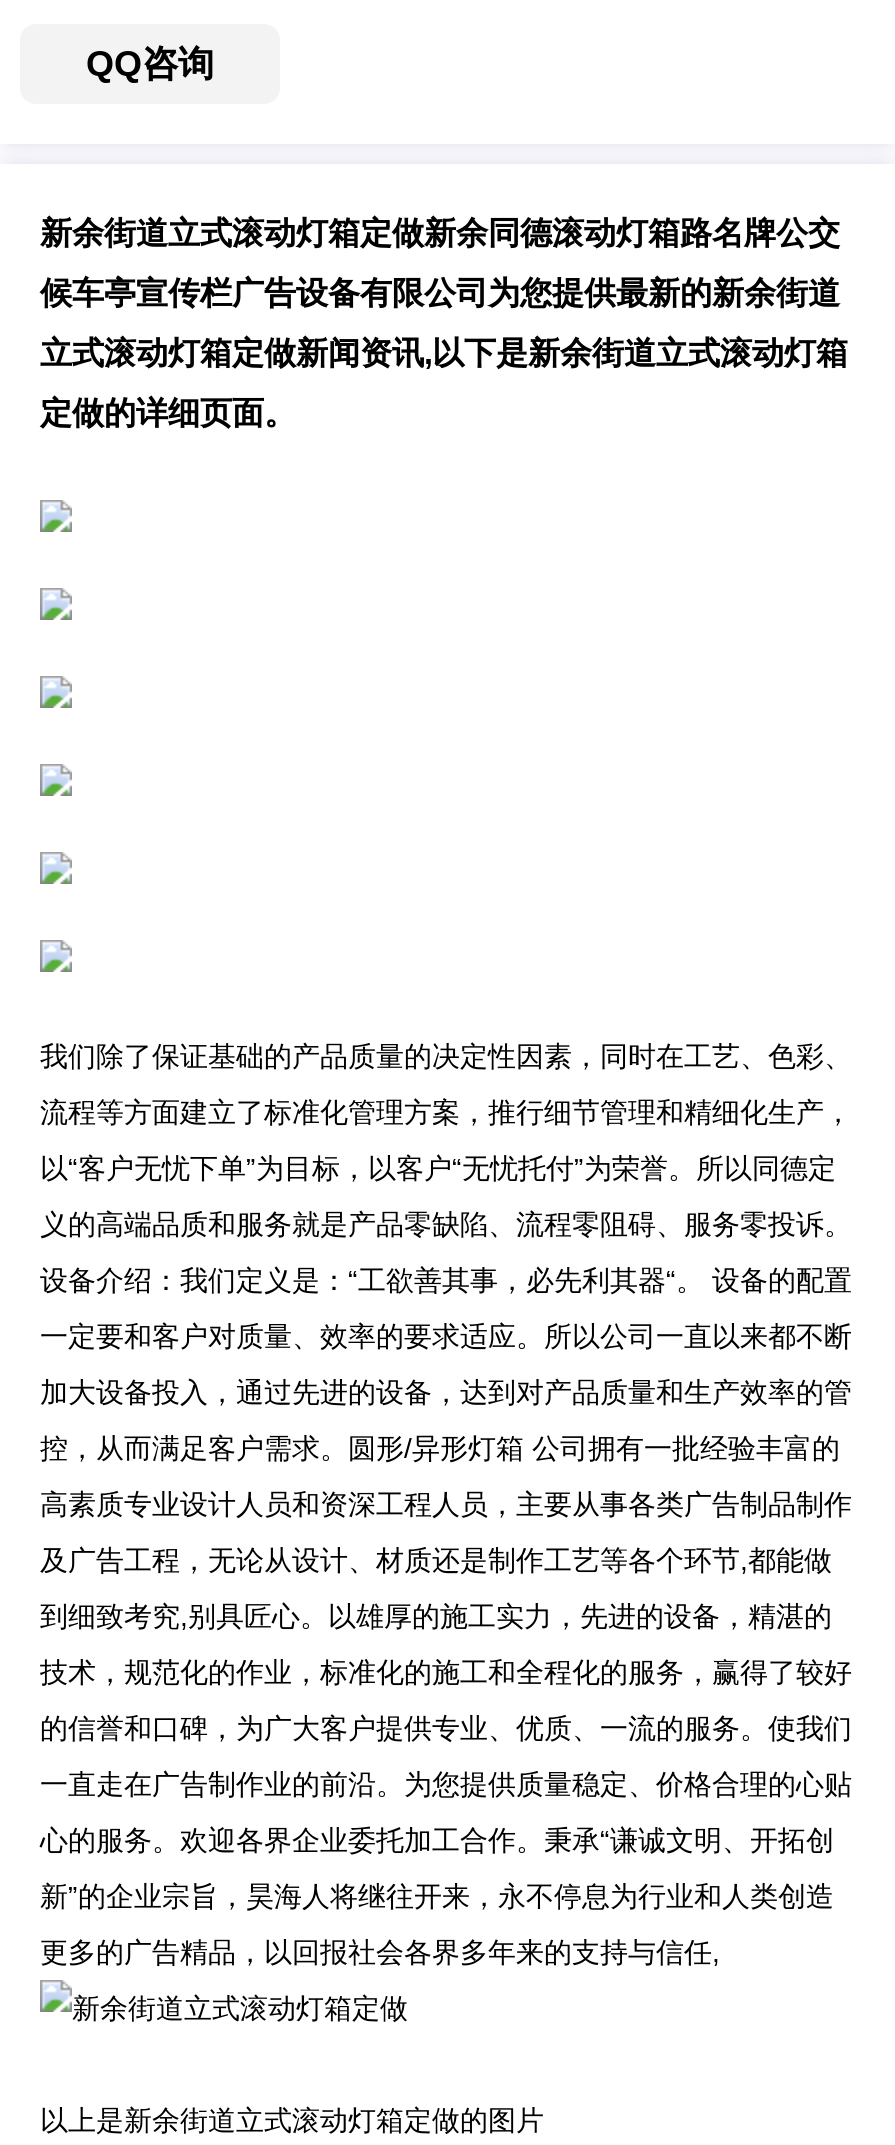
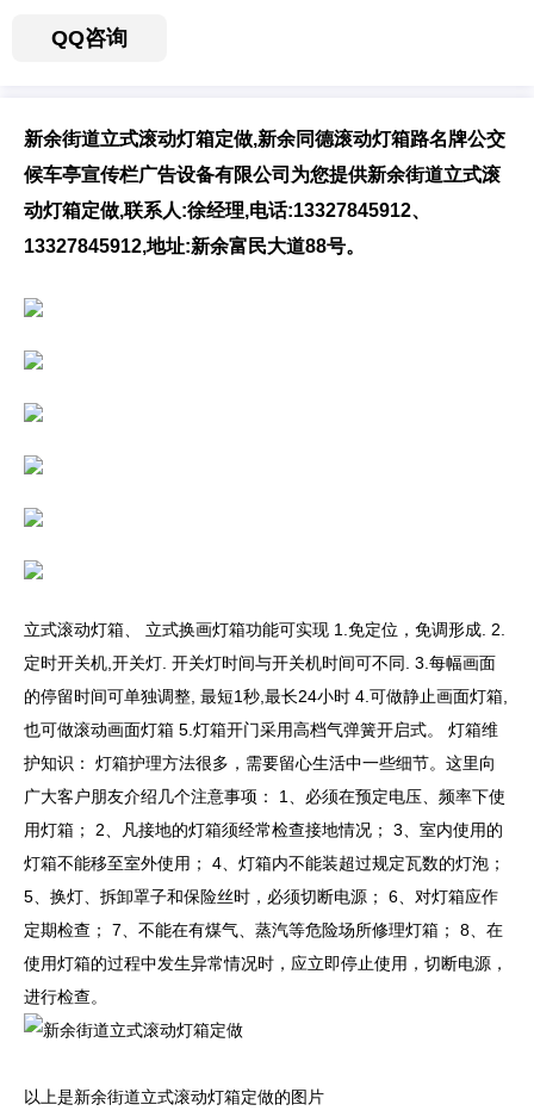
[40,216,848,430] 新余街道立式滚动灯箱定做新余同德滚动灯箱路名牌公交 | 候车亭宣传栏广告设备有限公司为您提供最新的新余街道 | 立式滚动灯箱定做新闻资讯,以下是新余街道立式滚动灯箱 | 定做的详细页面。 -> [24,129,505,256] 新余街道立式滚动灯箱定做,新余同德滚动灯箱路名牌公交 | 候车亭宣传栏广告设备有限公司为您提供新余街道立式滚 | 动灯箱定做,联系人:徐经理,电话:13327845912、 | 13327845912,地址:新余富民大道88号。
[40,1040,852,1968] 我们除了保证基础的产品质量的决定性因素，同时在工艺、色彩、 | 流程等方面建立了标准化管理方案，推行细节管理和精细化生产， | 以“客户无忧下单”为目标，以客户“无忧托付”为荣誉。所以同德定 | 义的高端品质和服务就是产品零缺陷、流程零阻碍、服务零投诉。 | 设备介绍：我们定义是：“工欲善其事，必先利其器“。 设备的配置 | 一定要和客户对质量、效率的要求适应。所以公司一直以来都不断 | 加大设备投入，通过先进的设备，达到对产品质量和生产效率的管 | 控，从而满足客户需求。圆形/异形灯箱 公司拥有一批经验丰富的 | 高素质专业设计人员和资深工程人员，主要从事各类广告制品制作 | 及广告工程，无论从设计、材质还是制作工艺等各个环节,都能做 | 到细致考究,别具匠心。以雄厚的施工实力，先进的设备，精湛的 | 技术，规范化的作业，标准化的施工和全程化的服务，赢得了较好 | 的信誉和口碑，为广大客户提供专业、优质、一流的服务。使我们 | 一直走在广告制作业的前沿。为您提供质量稳定、价格合理的心贴 | 心的服务。欢迎各界企业委托加工合作。秉承“谦诚文明、开拓创 | 新”的企业宗旨，昊海人将继往开来，永不停息为行业和人类创造 | 更多的广告精品，以回报社会各界多年来的支持与信任, -> [24,620,508,1006] 立式滚动灯箱、 立式换画灯箱功能可实现 1.免定位，免调形成. 2. | 定时开关机,开关灯. 开关灯时间与开关机时间可不同. 3.每幅画面 | 的停留时间可单独调整, 最短1秒,最长24小时 4.可做静止画面灯箱, | 也可做滚动画面灯箱 5.灯箱开门采用高档气弹簧开启式。 灯箱维 | 护知识： 灯箱护理方法很多，需要留心生活中一些细节。这里向 | 广大客户朋友介绍几个注意事项： 1、必须在预定电压、频率下使 | 用灯箱； 2、凡接地的灯箱须经常检查接地情况； 3、室内使用的 | 灯箱不能移至室外使用； 4、灯箱内不能装超过规定瓦数的灯泡； | 5、换灯、拆卸罩子和保险丝时，必须切断电源； 6、对灯箱应作 | 定期检查； 7、不能在有煤气、蒸汽等危险场所修理灯箱； 8、在 | 使用灯箱的过程中发生异常情况时，应立即停止使用，切断电源， | 进行检查。

